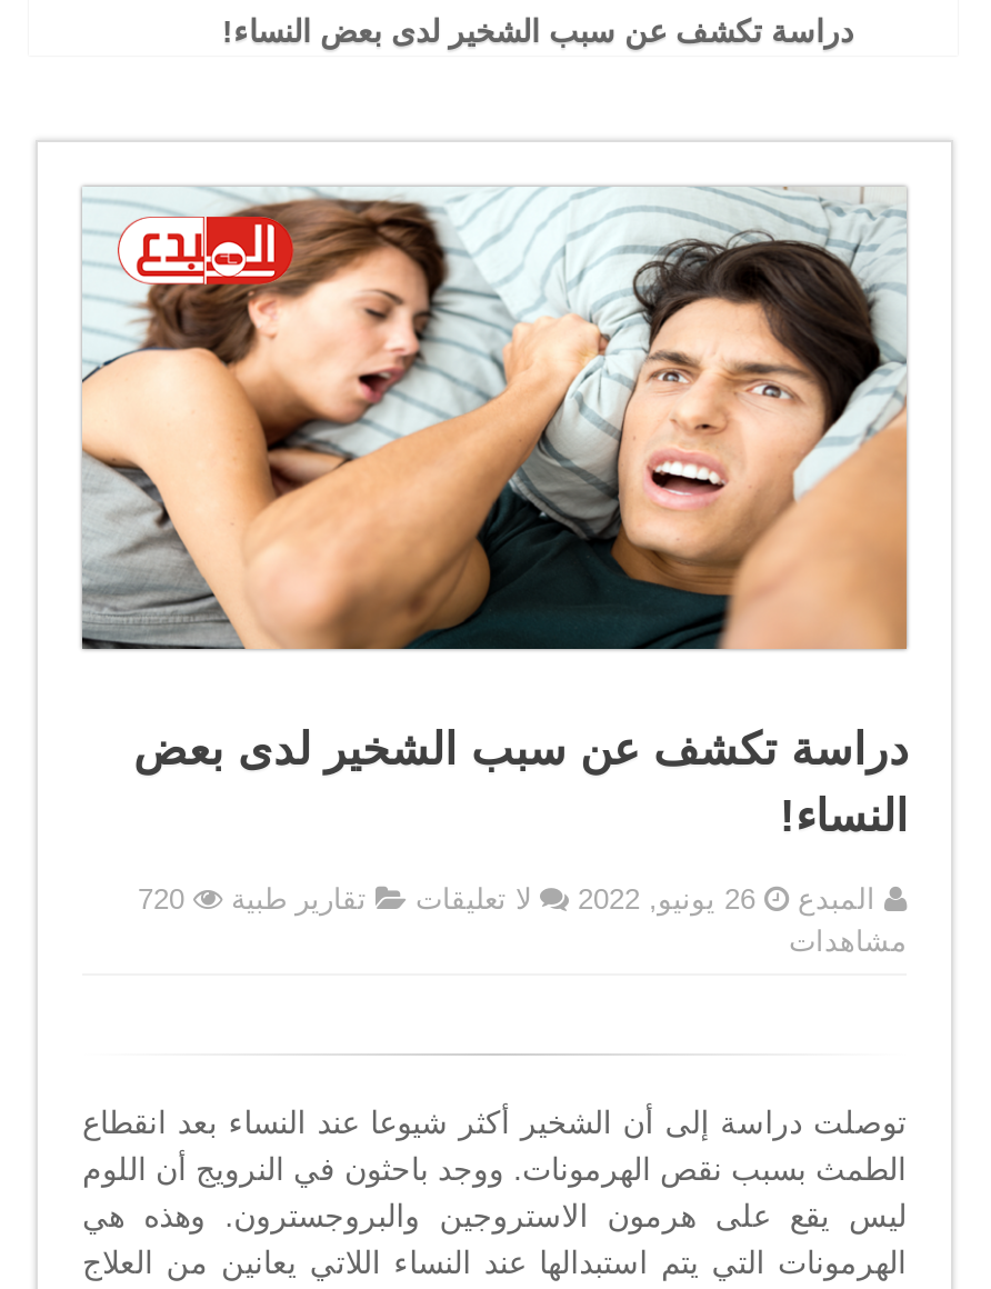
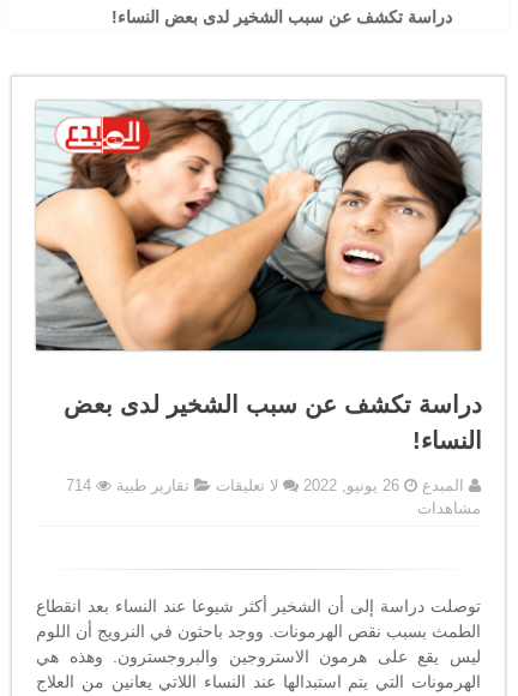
[138,883,531,917] لا تعليقات تقارير طبية 720 -> [66,477,278,495] لا تعليقات تقارير طبية 714

